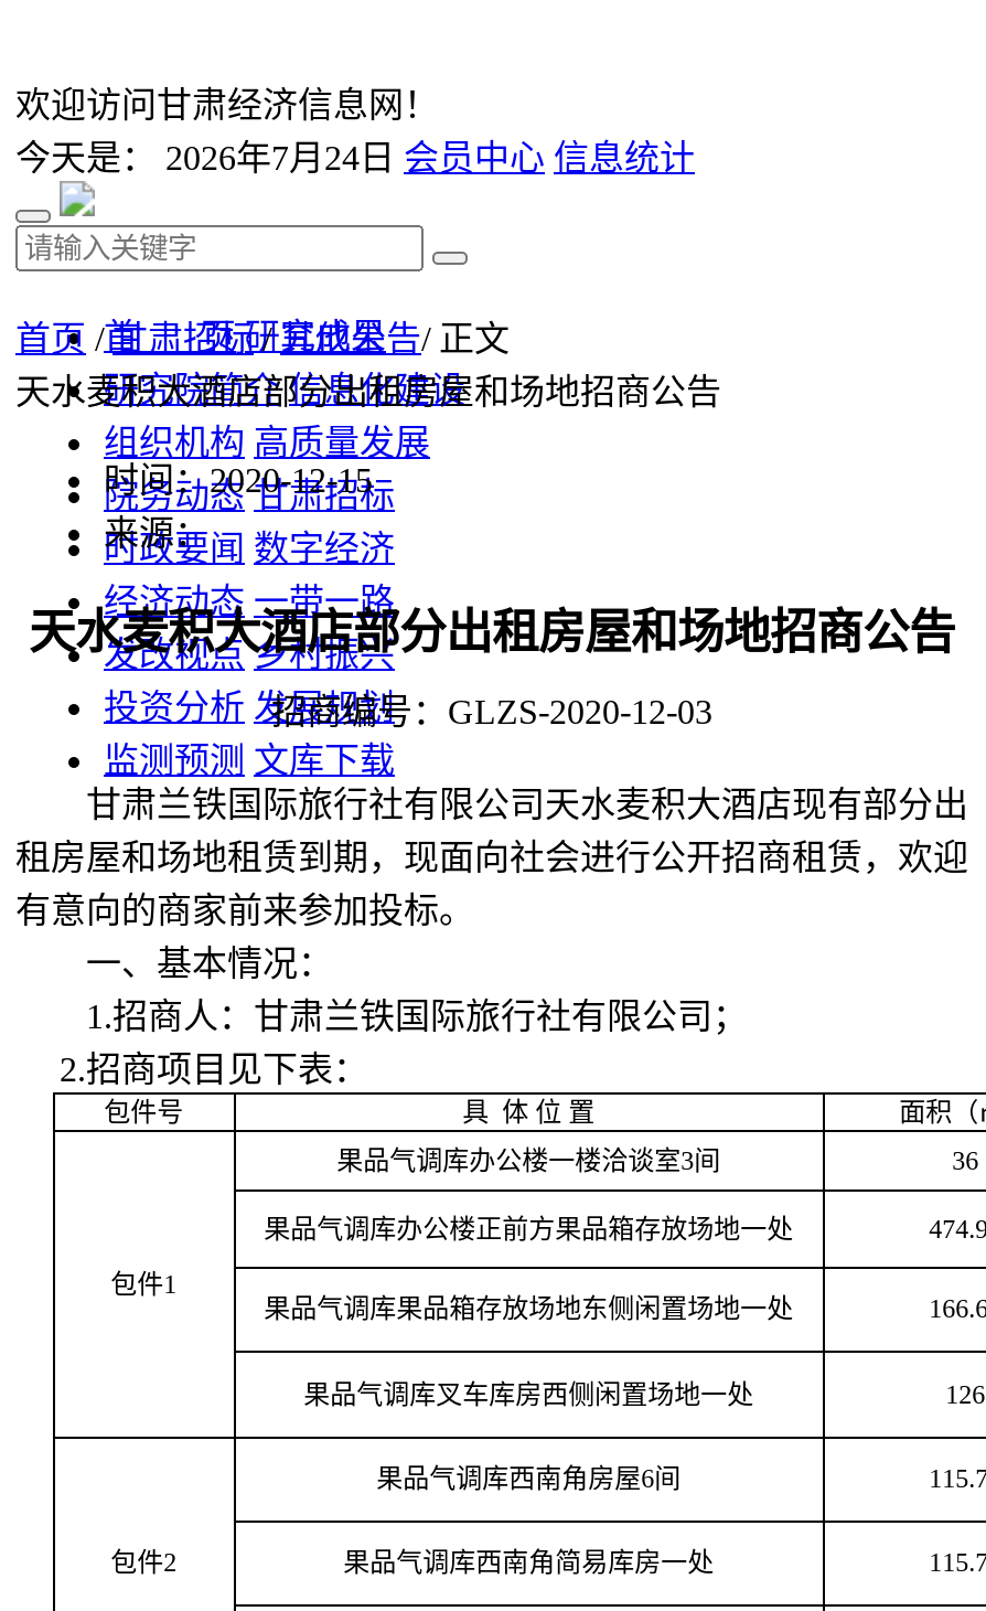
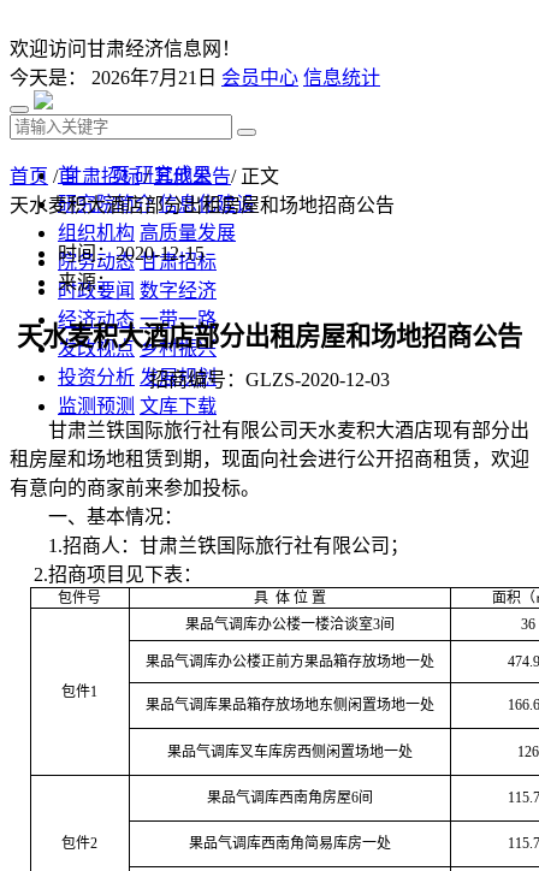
[15,139,695,177] 今天是：2026年7月24日会员中心 信息统计 -> [10,67,380,88] 今天是：2026年7月21日会员中心 信息统计

